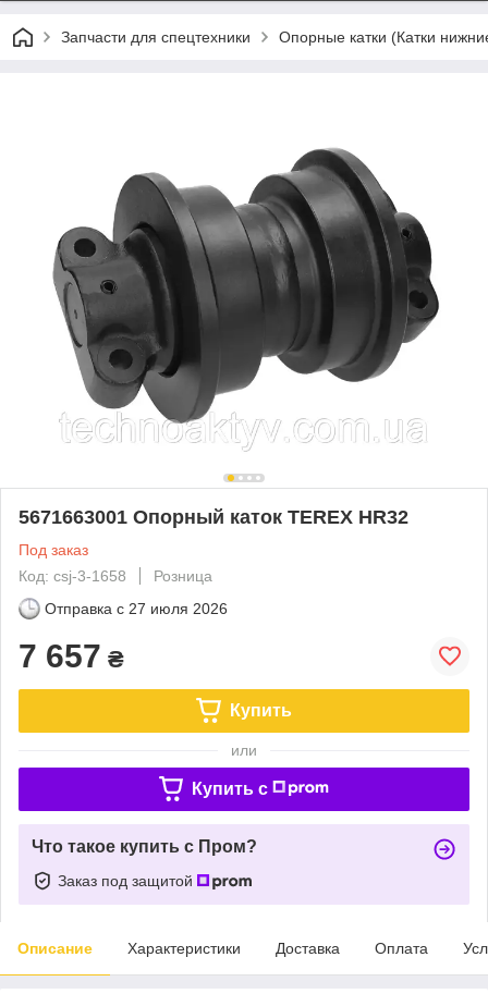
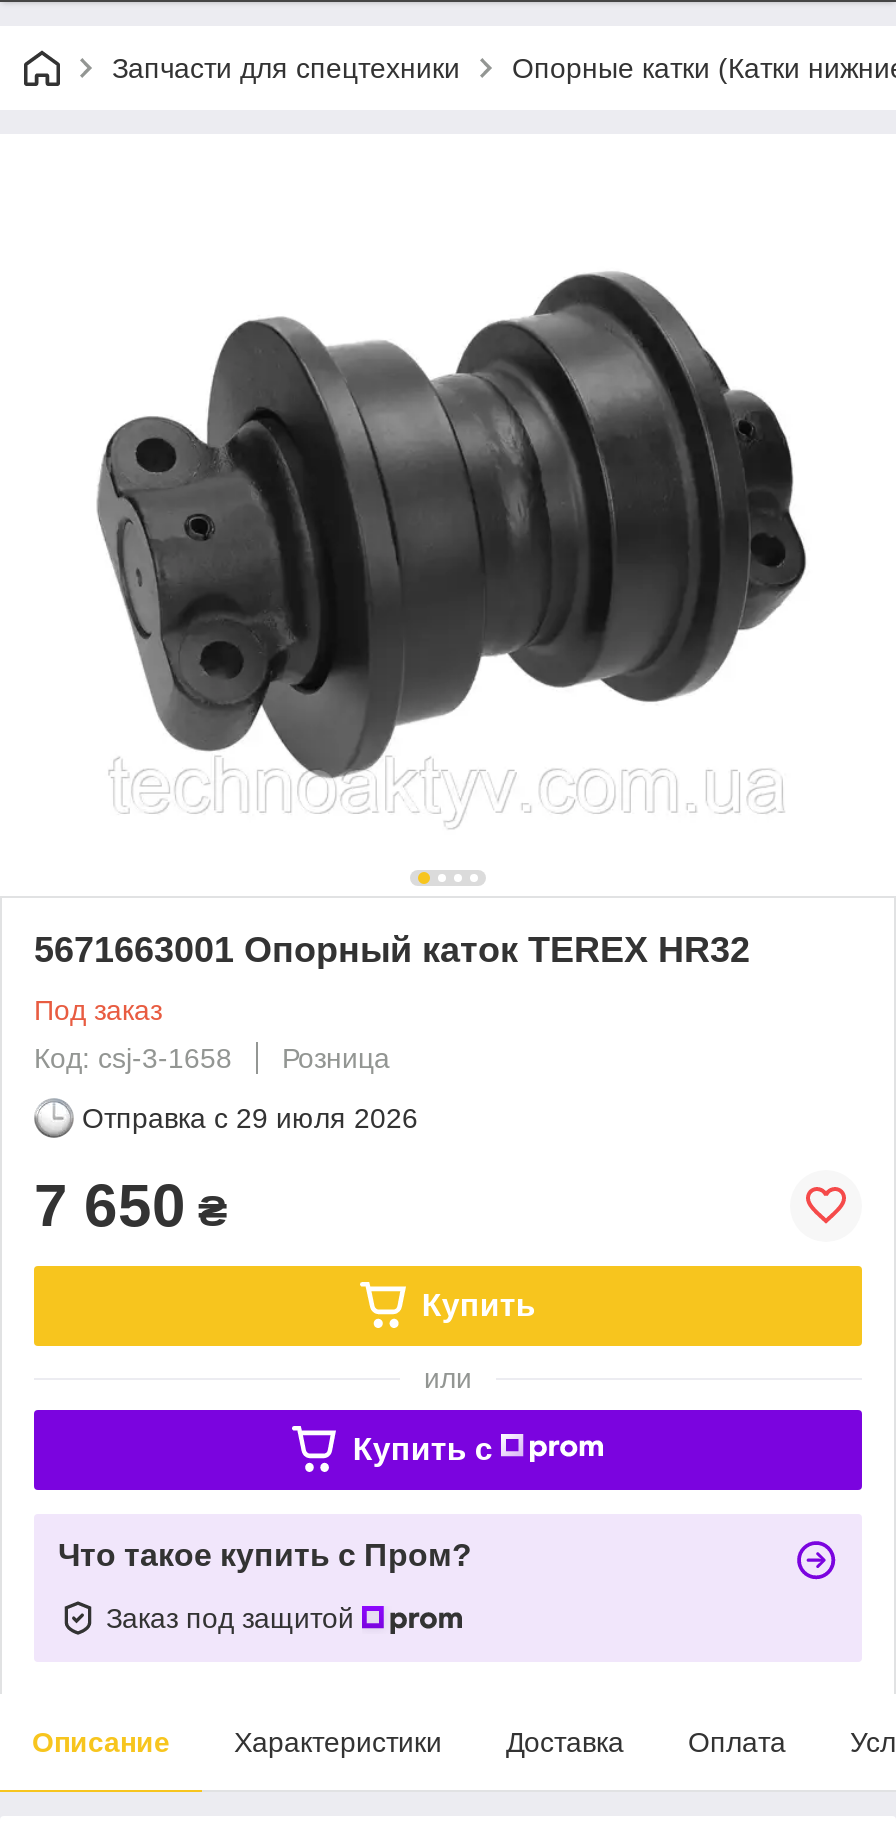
[45,600,228,617] Отправка с 27 июля 2026 -> [82,1102,418,1134] Отправка с 29 июля 2026
[19,638,124,674] 7 657 ₴ -> [34,1172,228,1238] 7 650 ₴

